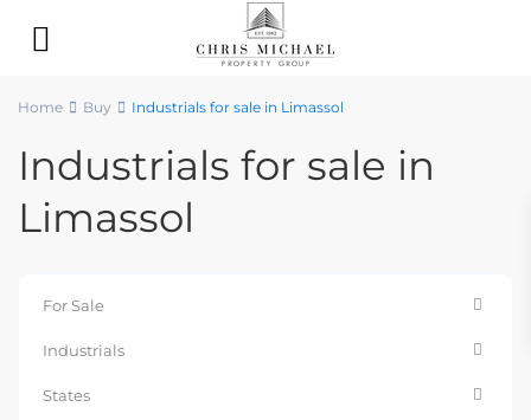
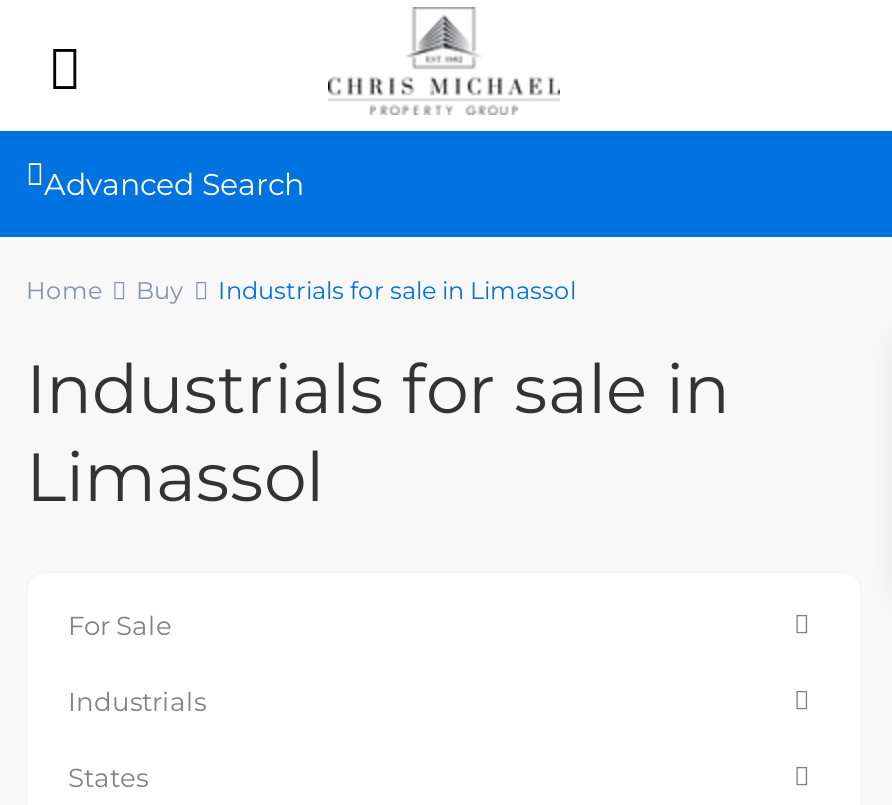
none -> [44,165,304,203] Advanced Search

